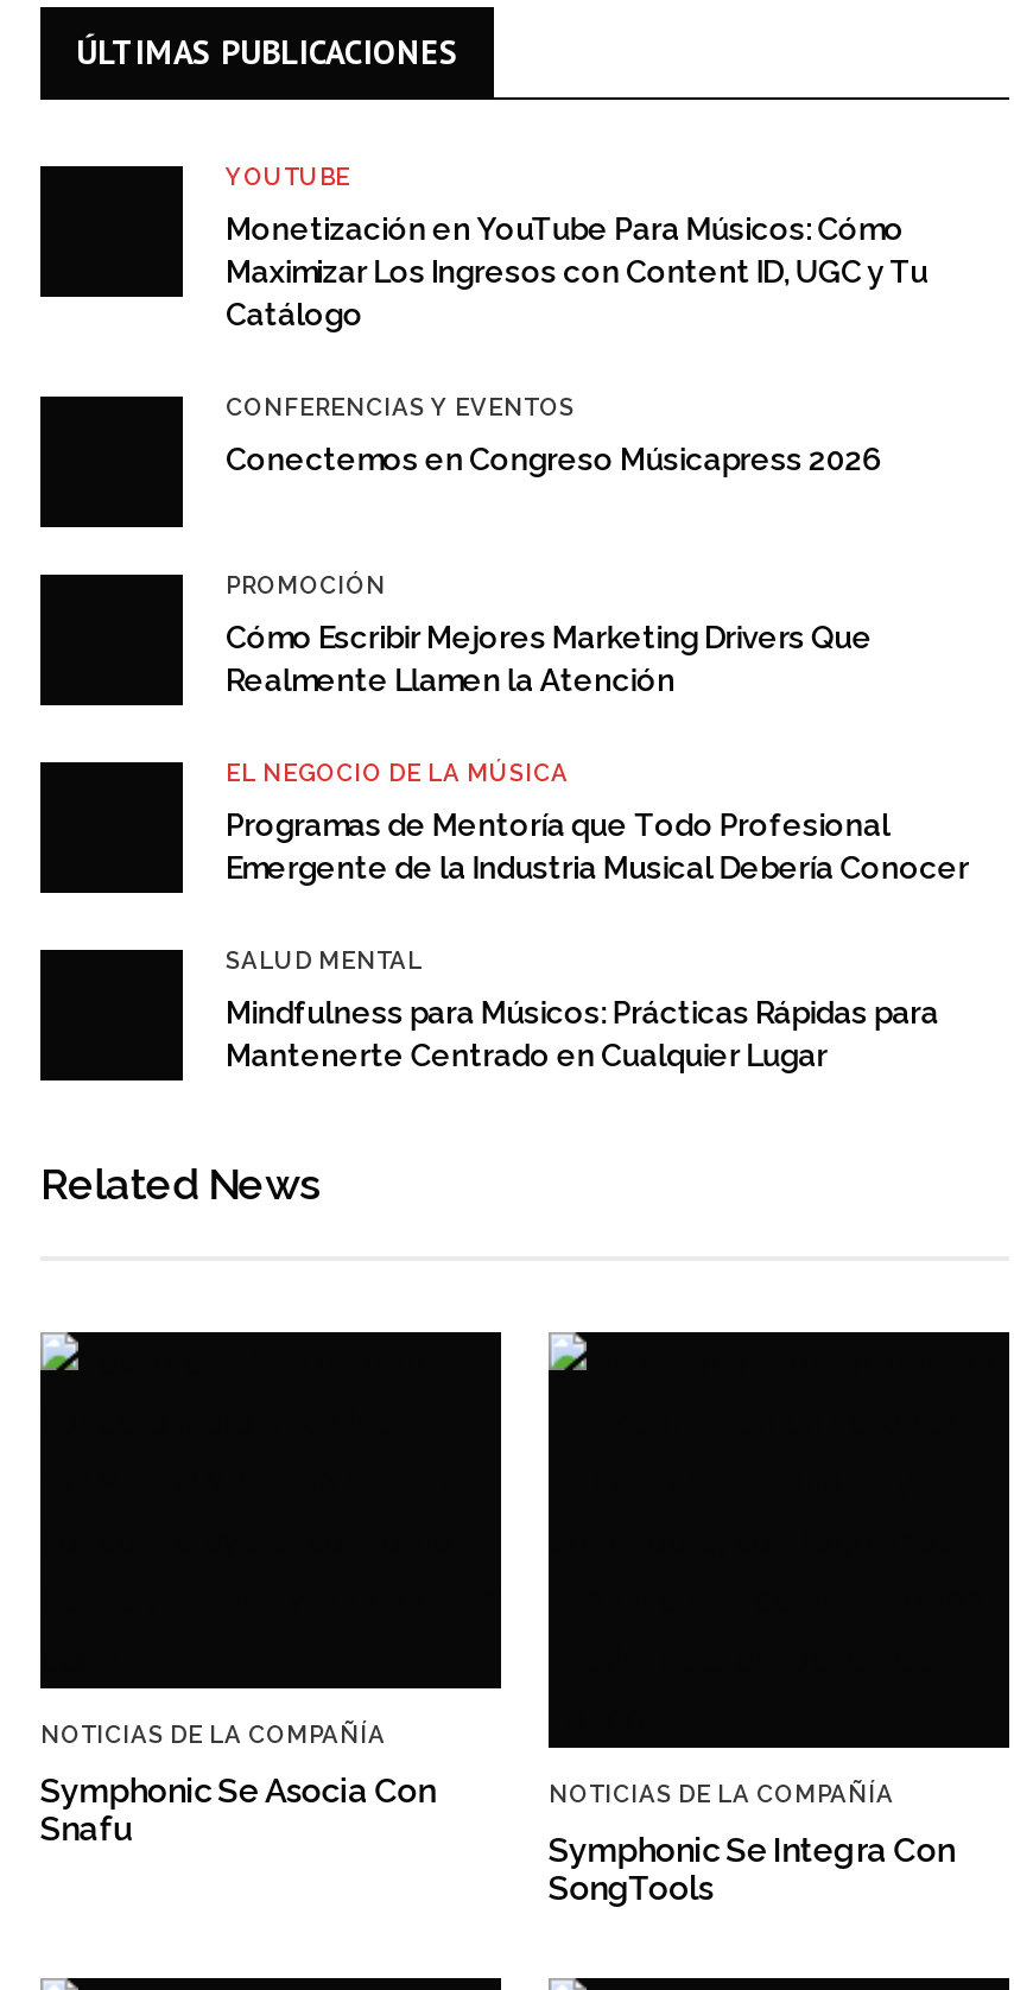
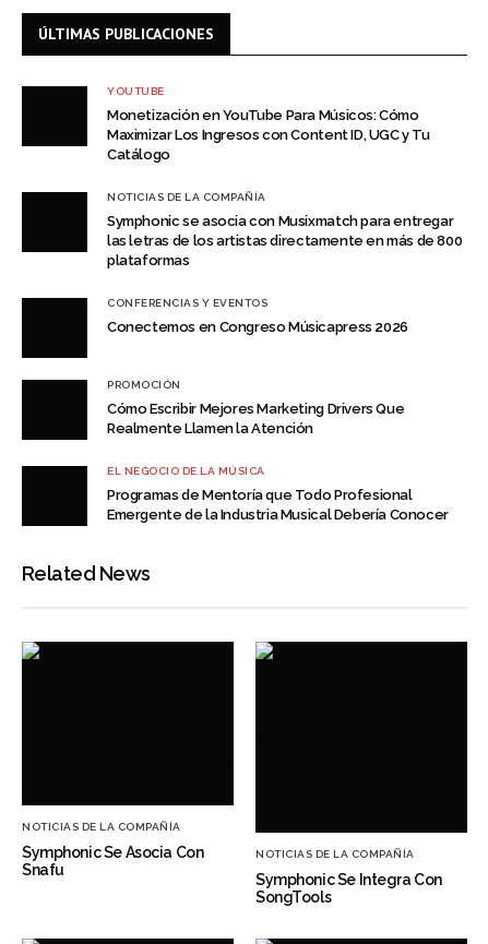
none -> [107,192,462,269] NOTICIAS DE LA COMPAÑÍA | Symphonic se asocia con Musixmatch para entregar | las letras de los artistas directamente en más de 800 | plataformas
moved [226,395,969,887] -> [107,297,449,523]: CONFERENCIAS Y EVENTOS | Conectemos en Congreso Músicapress 2026 | PROMOCIÓN | Cómo Escribir Mejores Marketing Drivers Que | Realmente Llamen la Atención | EL NEGOCIO DE LA MÚSICA | Programas de Mentoría que Todo Profesional | Emergente de la Industria Musical Debería Conocer
[226,949,939,1075] SALUD MENTAL | Mindfulness para Músicos: Prácticas Rápidas para | Mantenerte Centrado en Cualquier Lugar -> none

